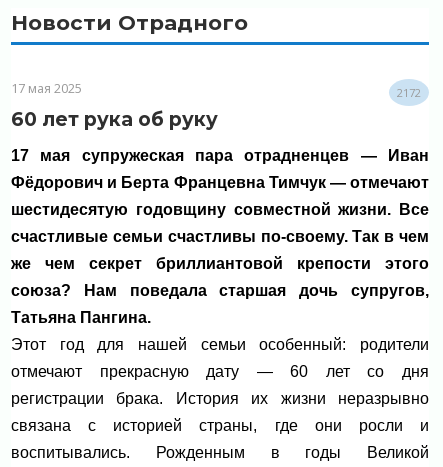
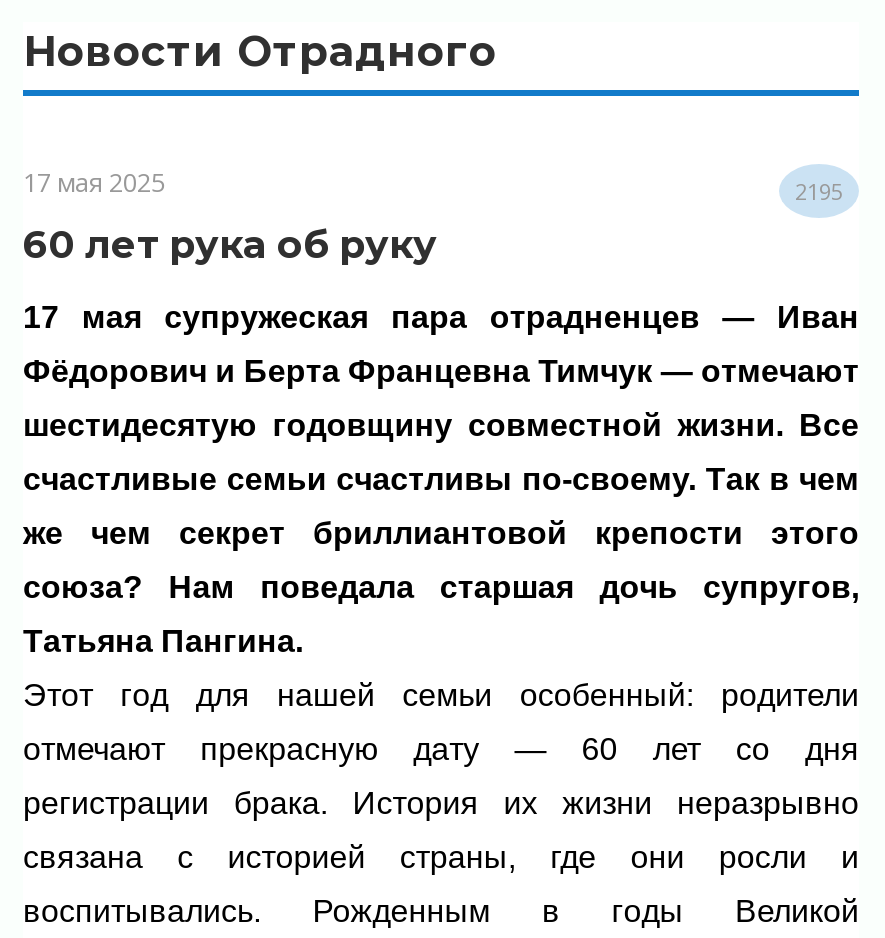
[397,85,421,100] 2172 -> [795,176,843,206] 2195

